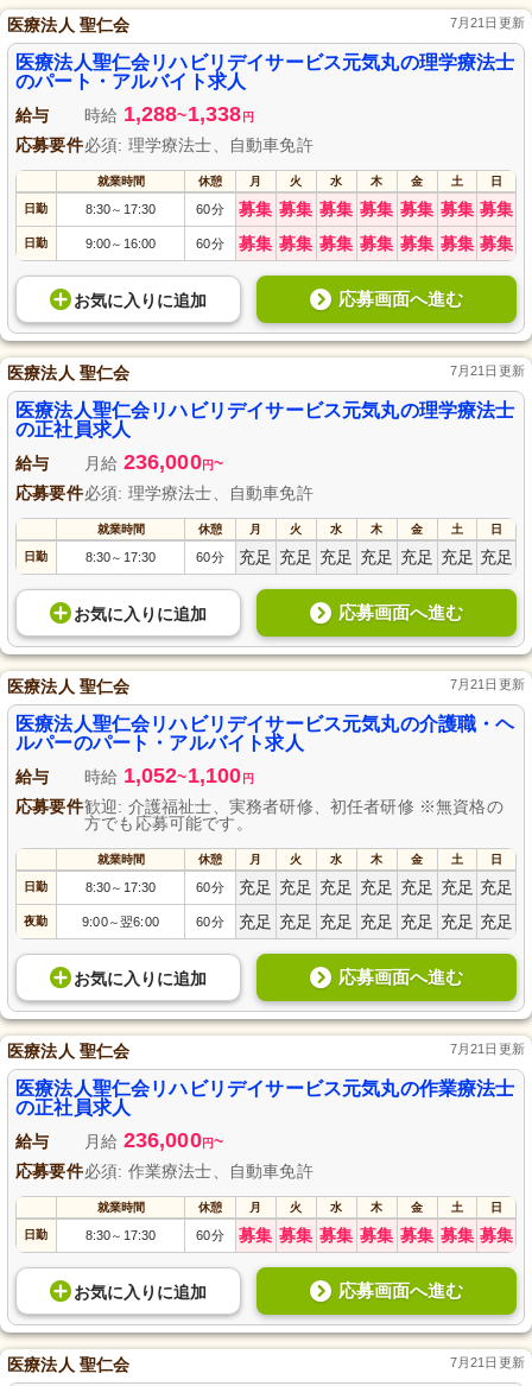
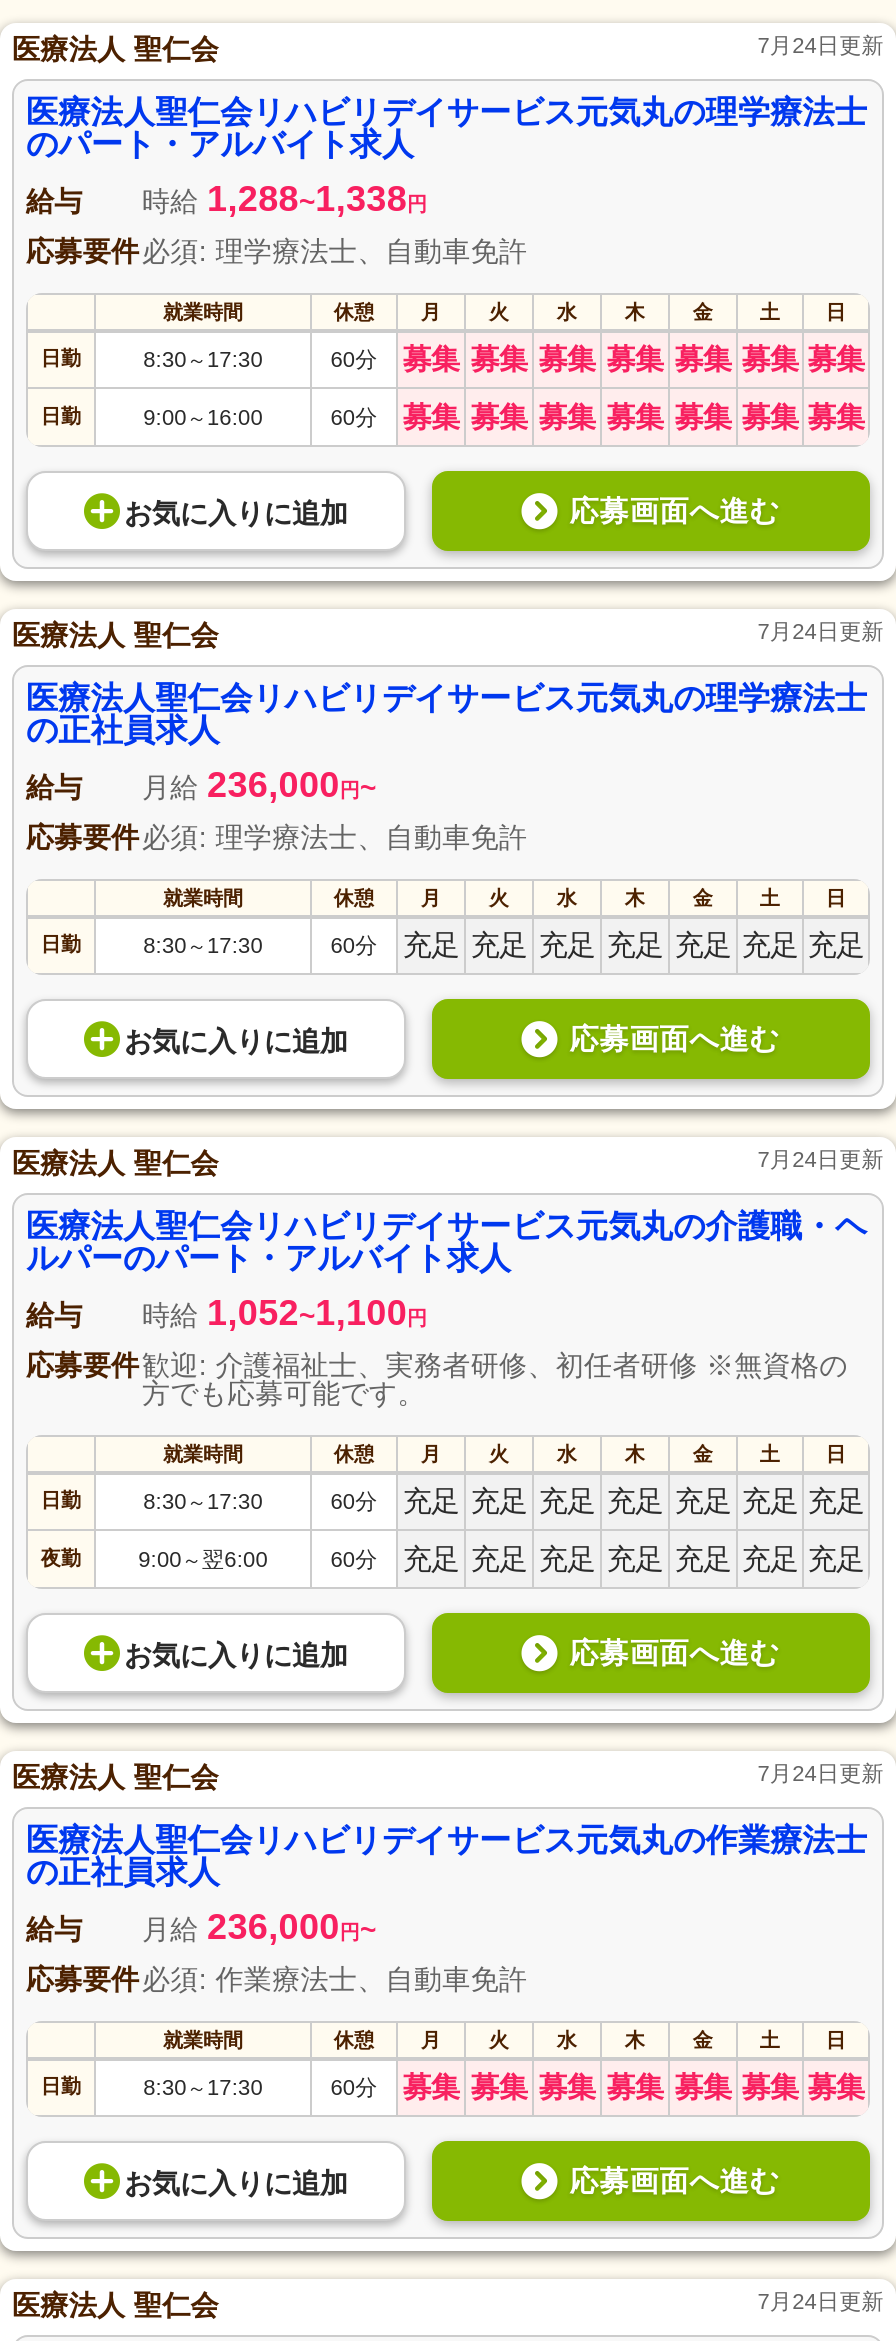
[450,16,525,30] 7月21日更新 -> [757,34,884,58] 7月24日更新
[450,364,525,378] 7月21日更新 -> [757,620,884,644] 7月24日更新
[450,677,525,692] 7月21日更新 -> [757,1148,884,1172] 7月24日更新
[450,1042,525,1056] 7月21日更新 -> [757,1762,884,1786] 7月24日更新
[450,1356,525,1370] 7月21日更新 -> [757,2290,884,2314] 7月24日更新

